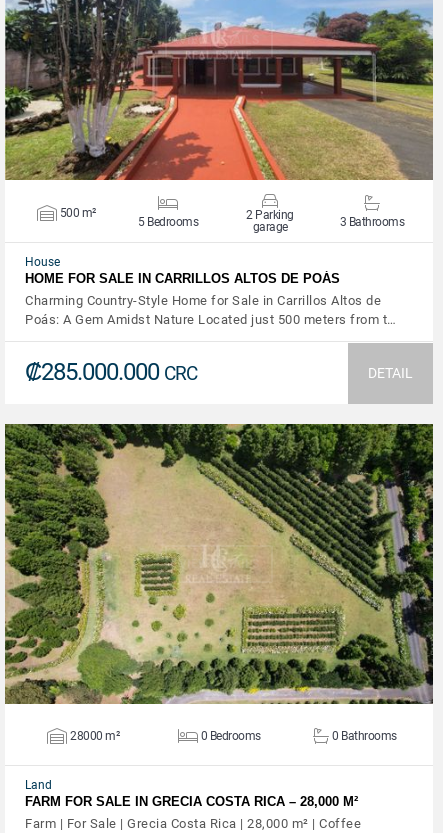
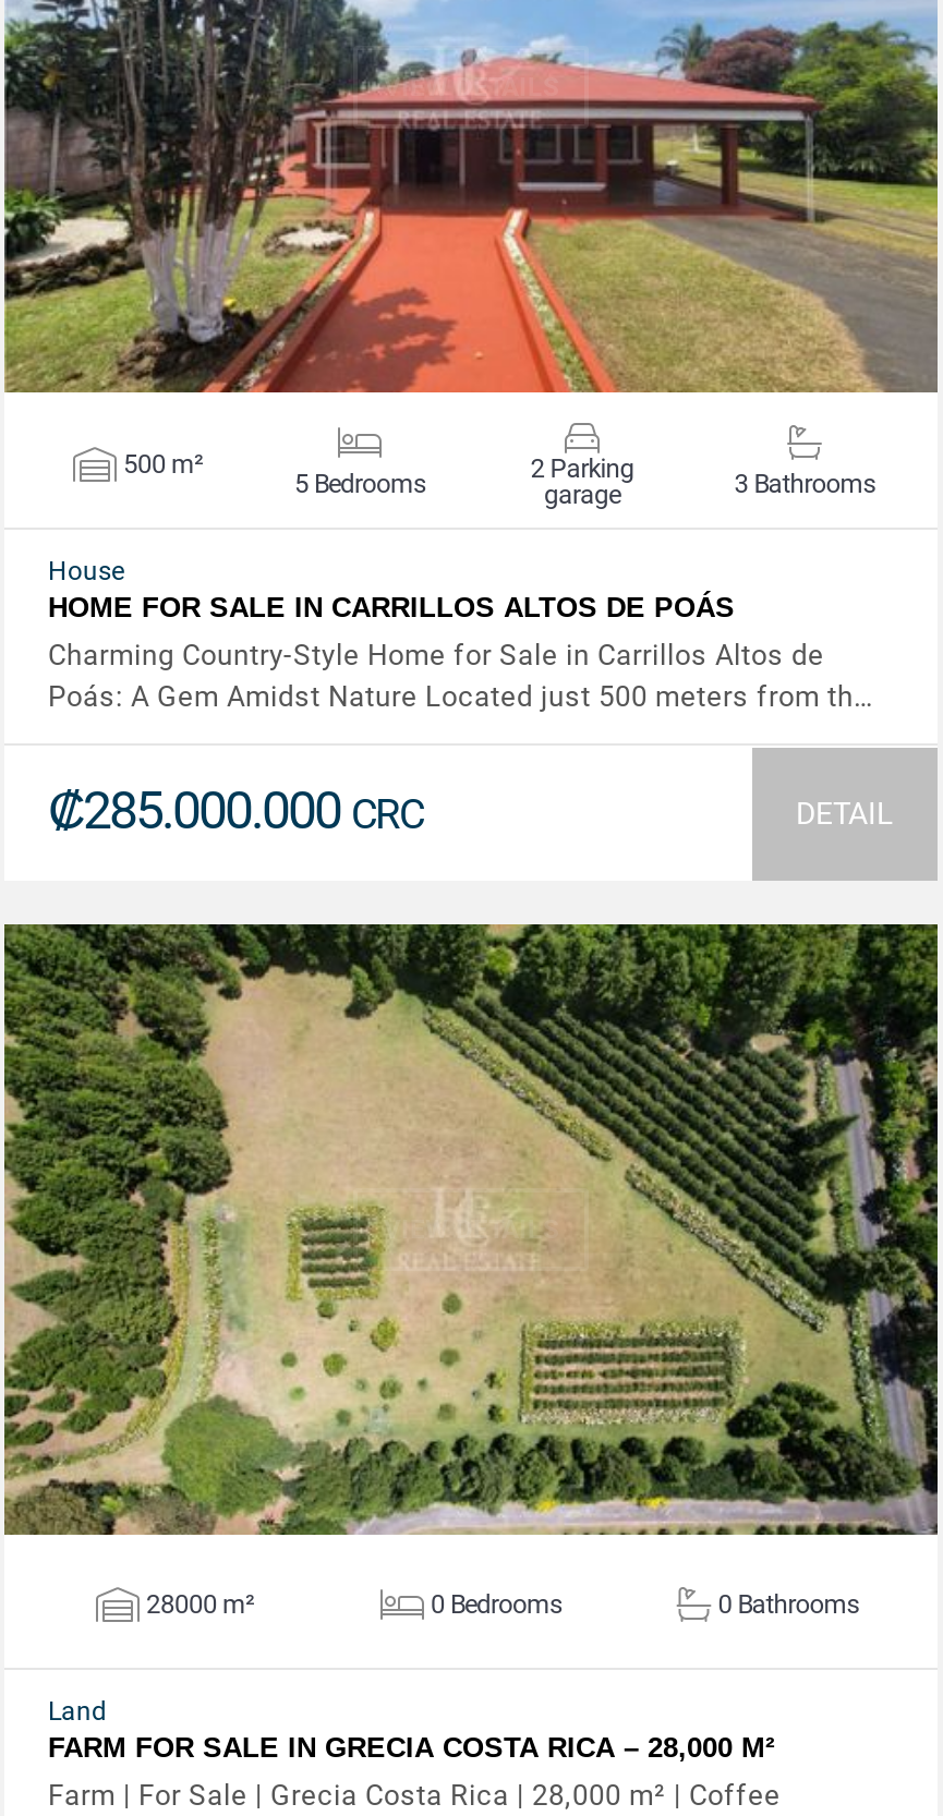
[25,312,396,327] Poás: A Gem Amidst Nature Located just 500 meters from t… -> [48,680,874,713] Poás: A Gem Amidst Nature Located just 500 meters from th…

